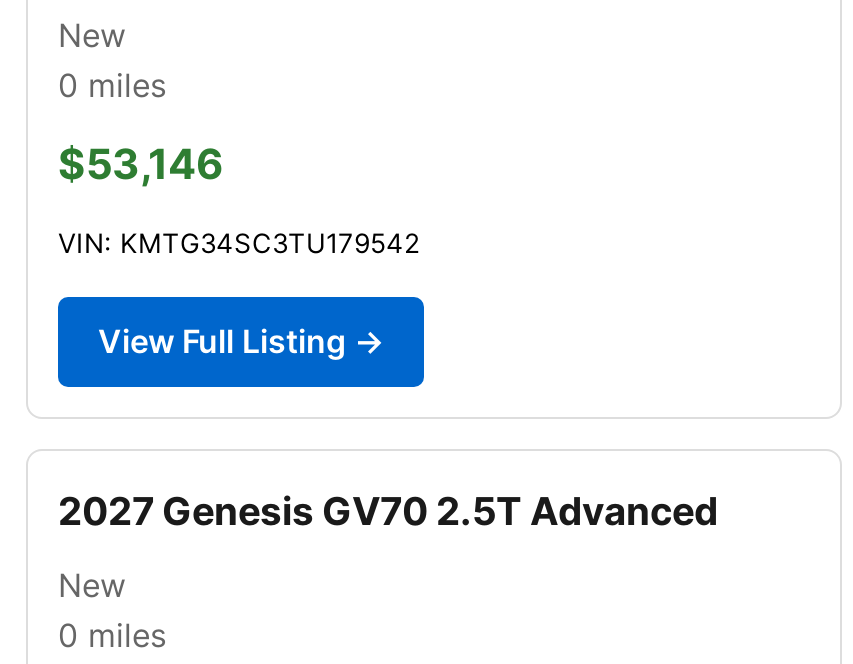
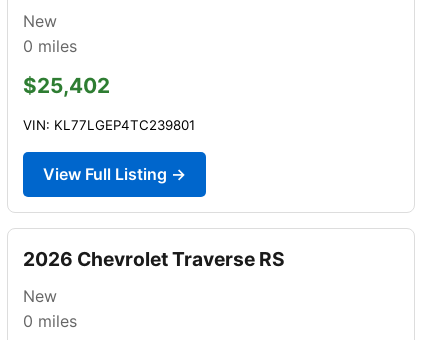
[58,139,224,189] $53,146 -> [23,73,110,98] $25,402
[58,227,420,259] VIN: KMTG34SC3TU179542 -> [23,117,195,133] VIN: KL77LGEP4TC239801
[58,487,718,535] 2027 Genesis GV70 2.5T Advanced -> [23,247,285,271] 2026 Chevrolet Traverse RS

